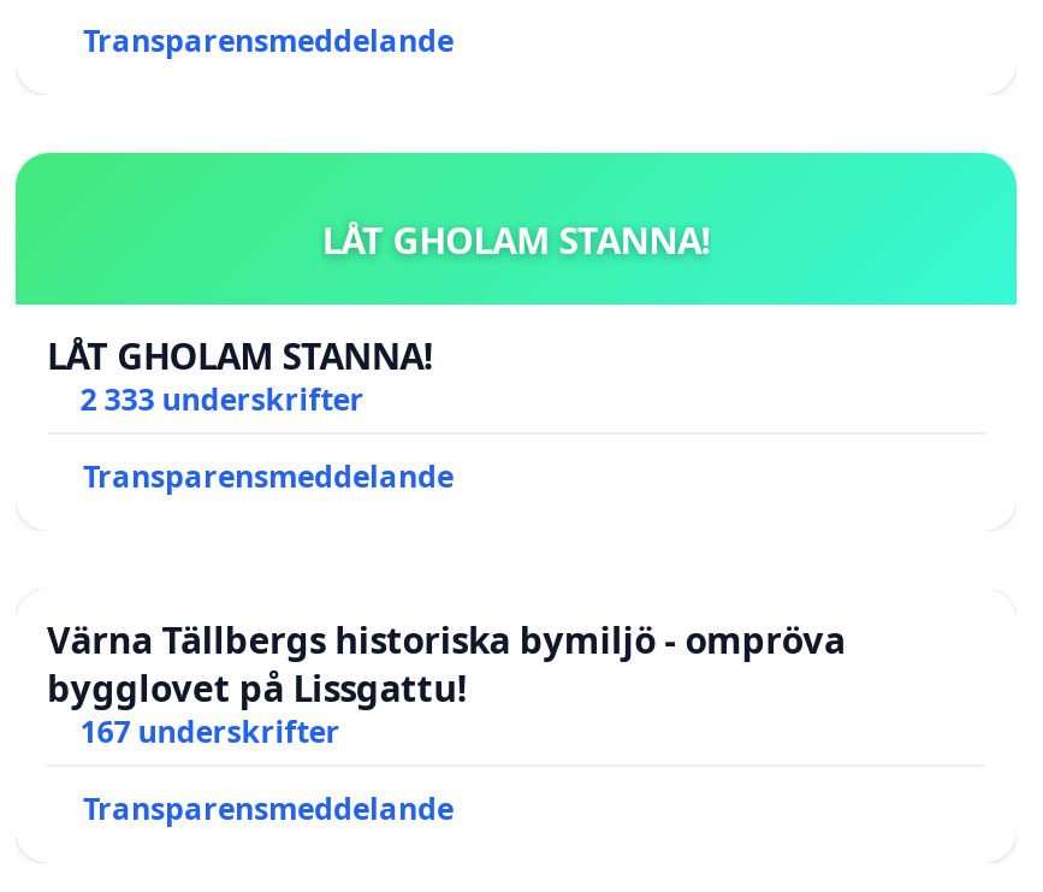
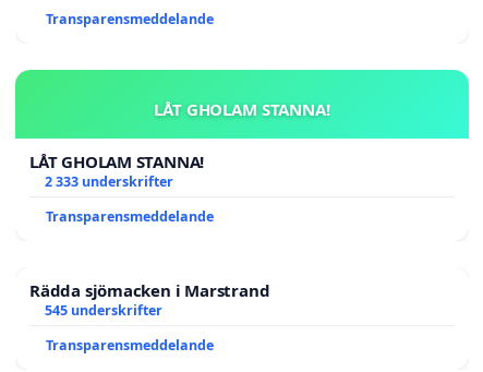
[47,616,845,753] Värna Tällbergs historiska bymiljö - ompröva | bygglovet på Lissgattu! | 167 underskrifter -> [29,280,270,320] Rädda sjömacken i Marstrand | 545 underskrifter

